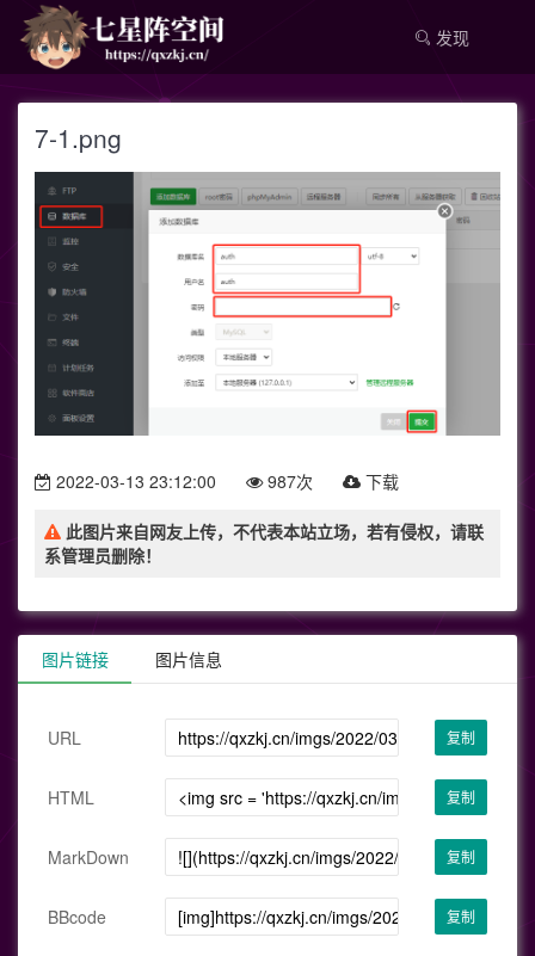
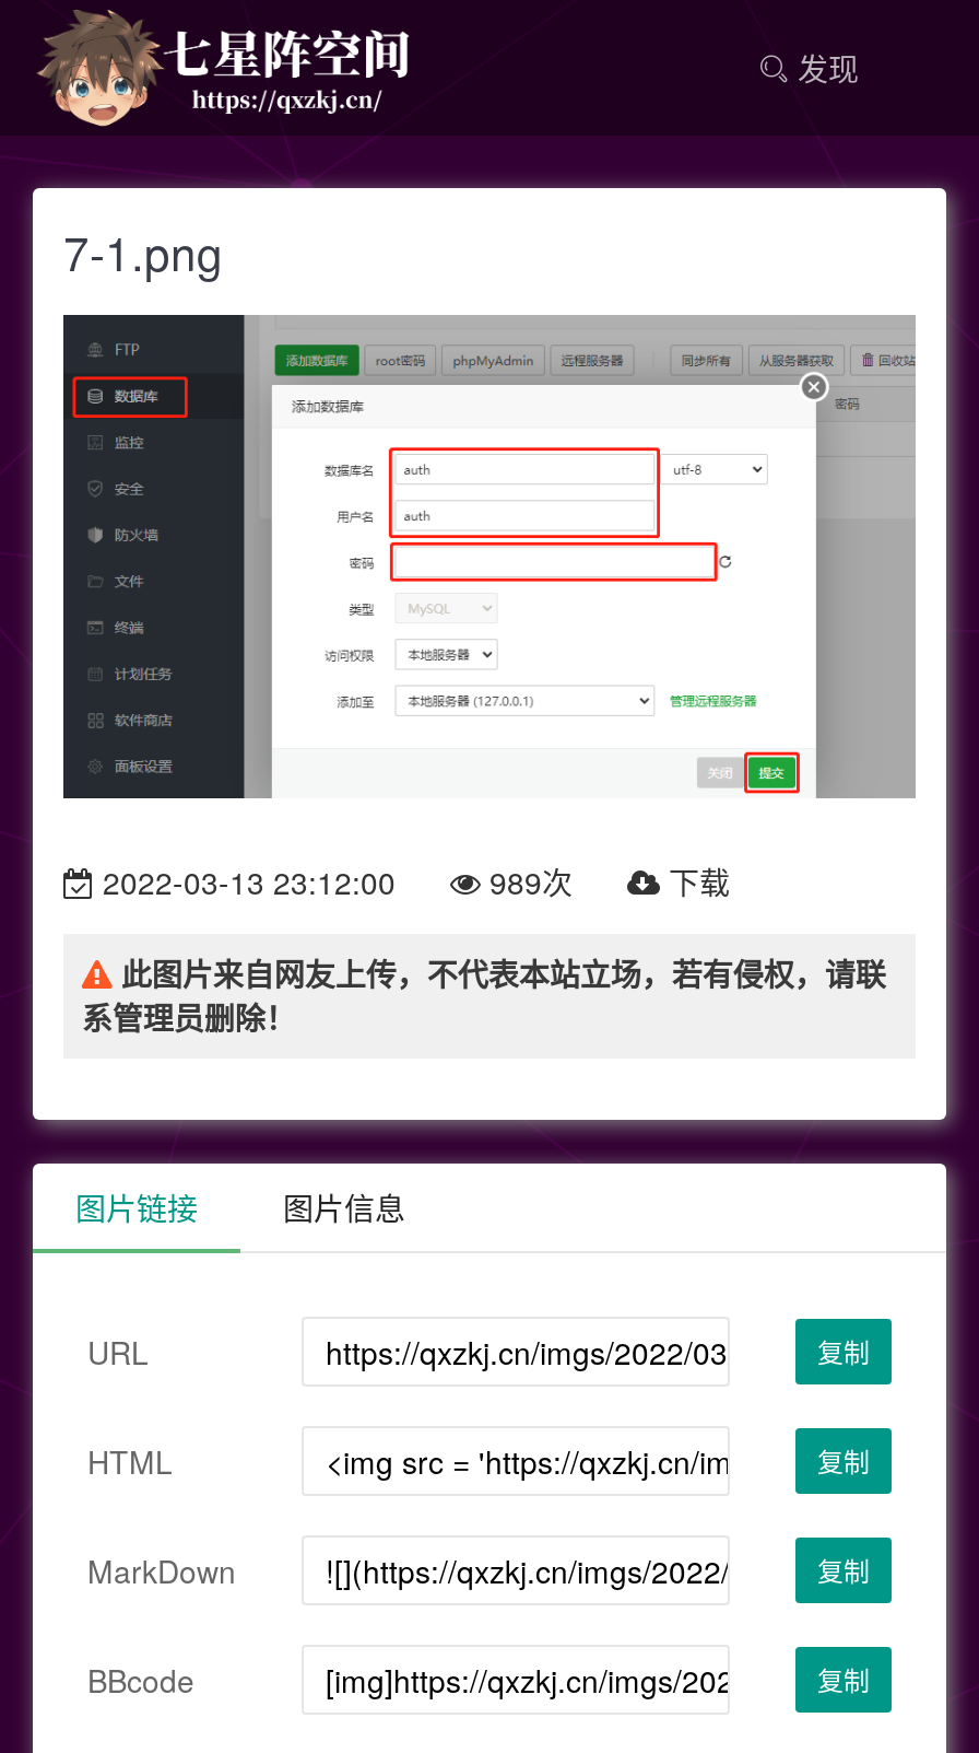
[51,469,399,493] 2022-03-13 23:12:00 987次 下载 -> [94,859,730,903] 2022-03-13 23:12:00 989次 下载

